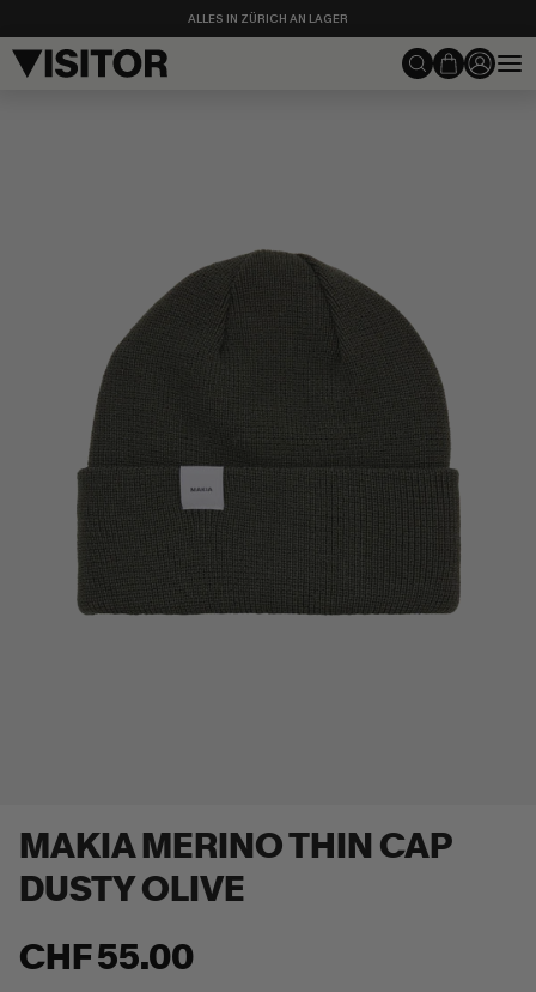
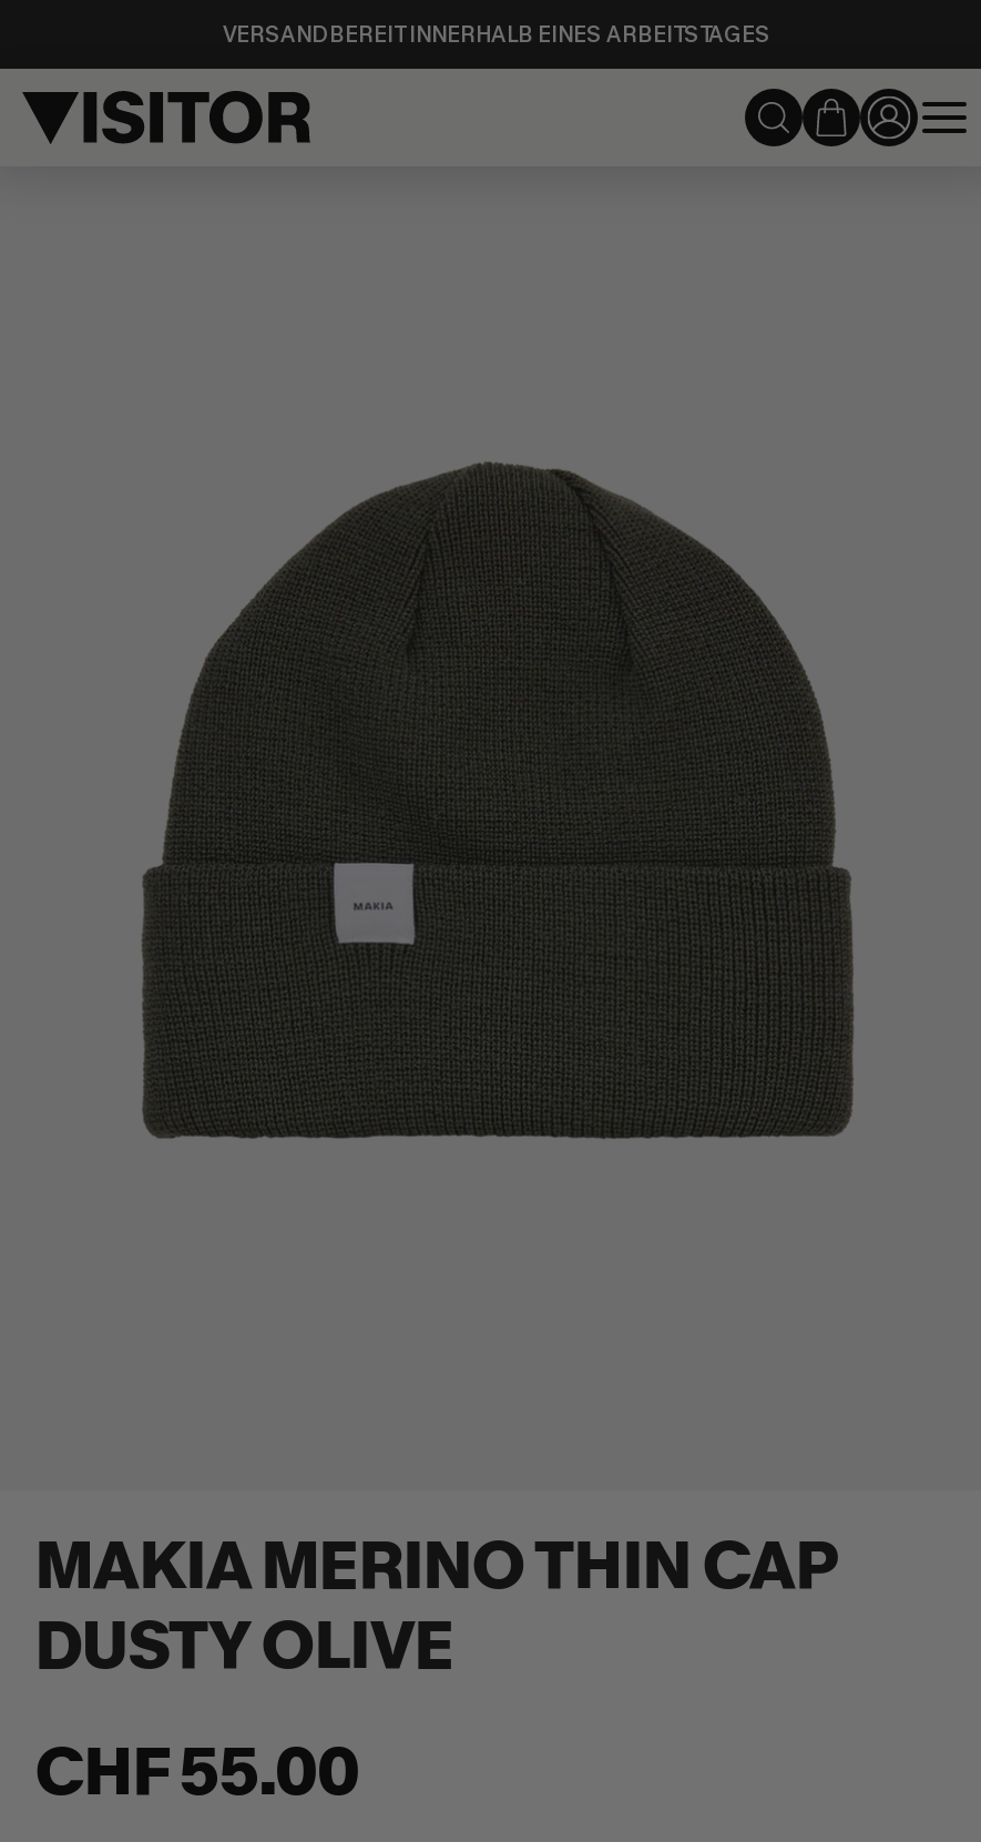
[188,11,348,26] ALLES IN ZÜRICH AN LAGER -> [223,20,770,49] VERSANDBEREIT INNERHALB EINES ARBEITSTAGES

